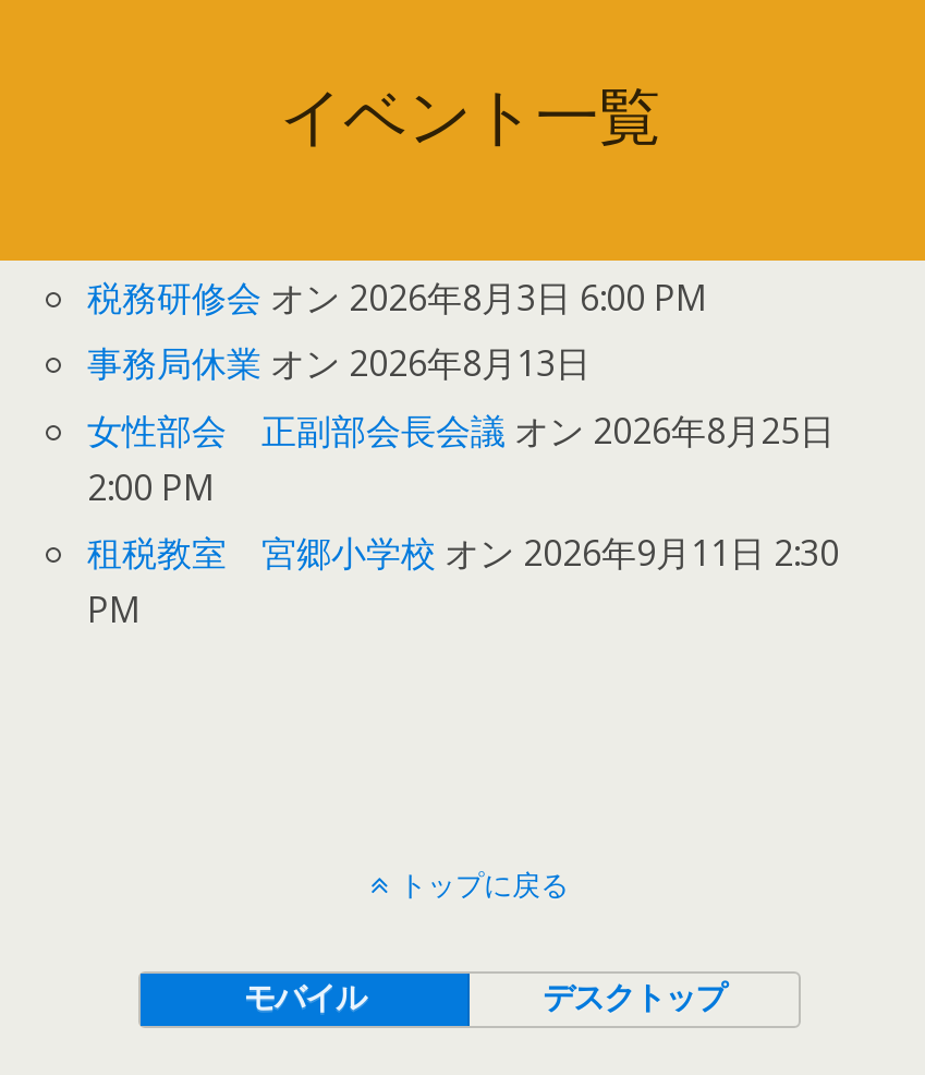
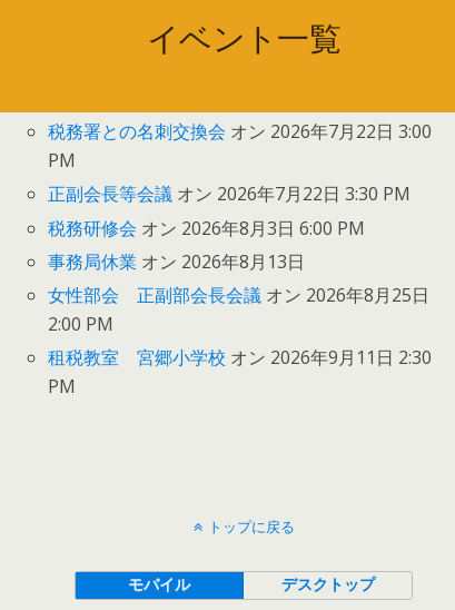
none -> [48,119,432,206] 税務署との名刺交換会オン 2026年7月22日 3:00 | PM | 正副会長等会議オン 2026年7月22日 3:30 PM

